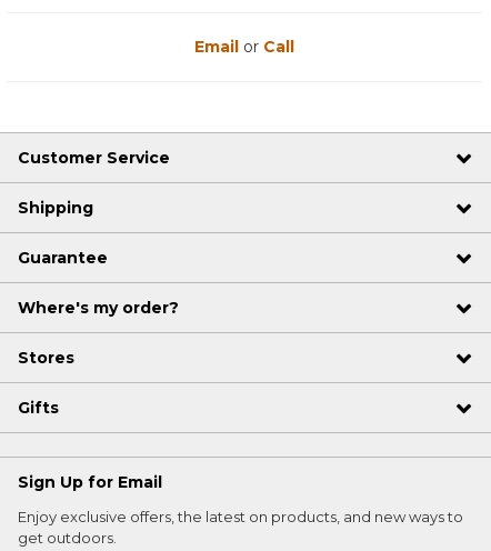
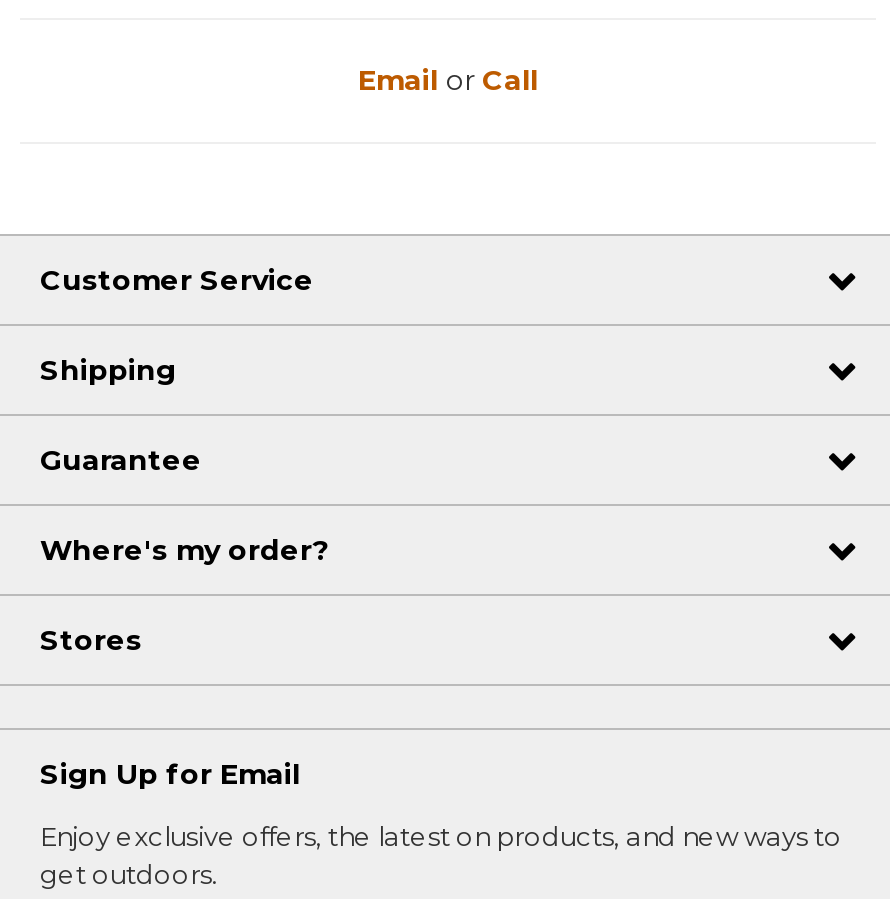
[18,397,59,417] Gifts -> none

